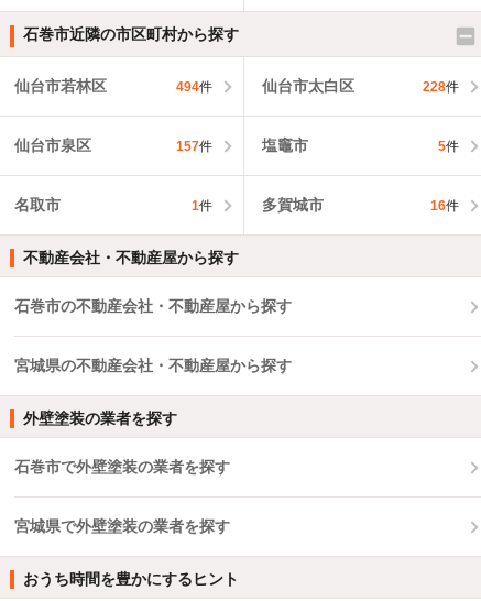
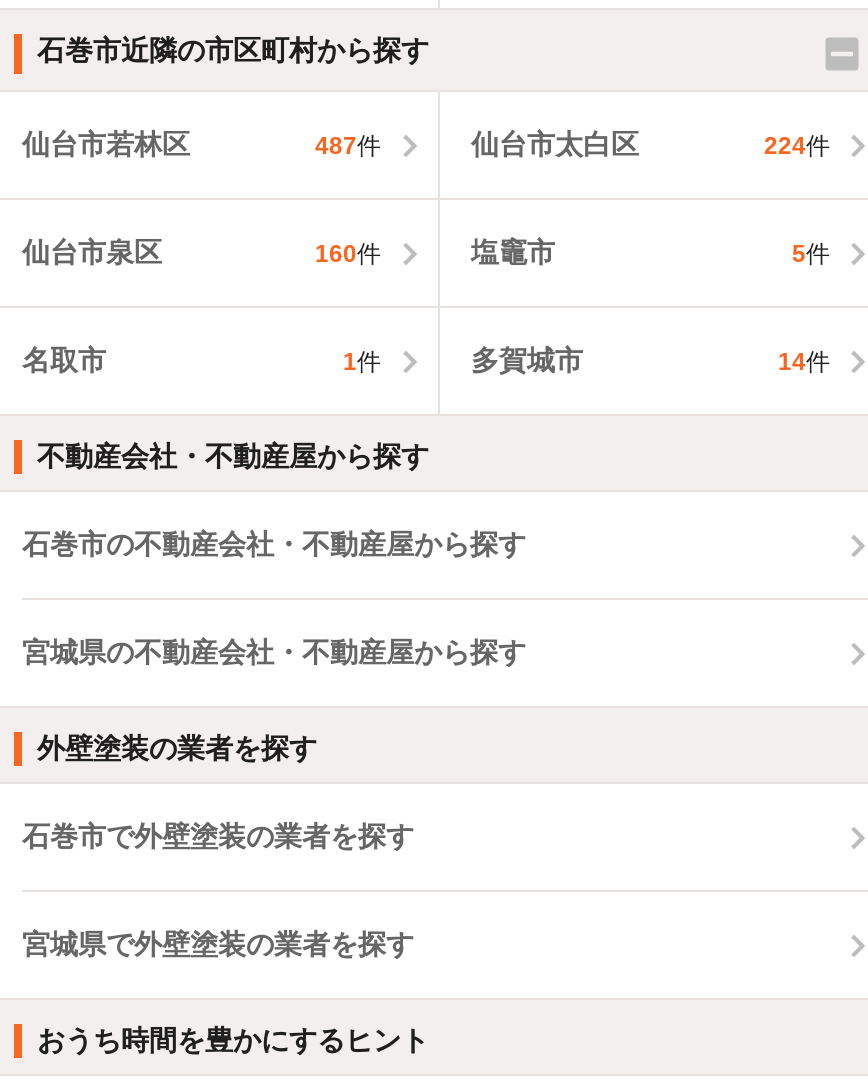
[176,79,212,94] 494件 -> [315,132,381,160] 487件
[423,79,459,94] 228件 -> [764,132,830,160] 224件
[176,138,212,154] 157件 -> [315,240,381,268] 160件
[430,198,459,213] 16件 -> [778,348,830,376] 14件

